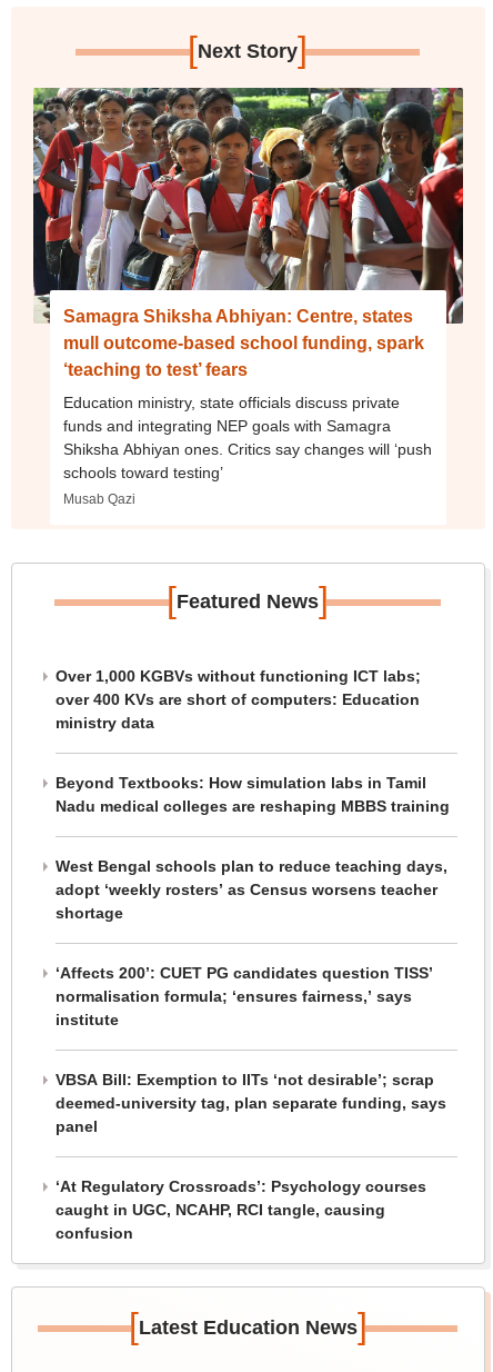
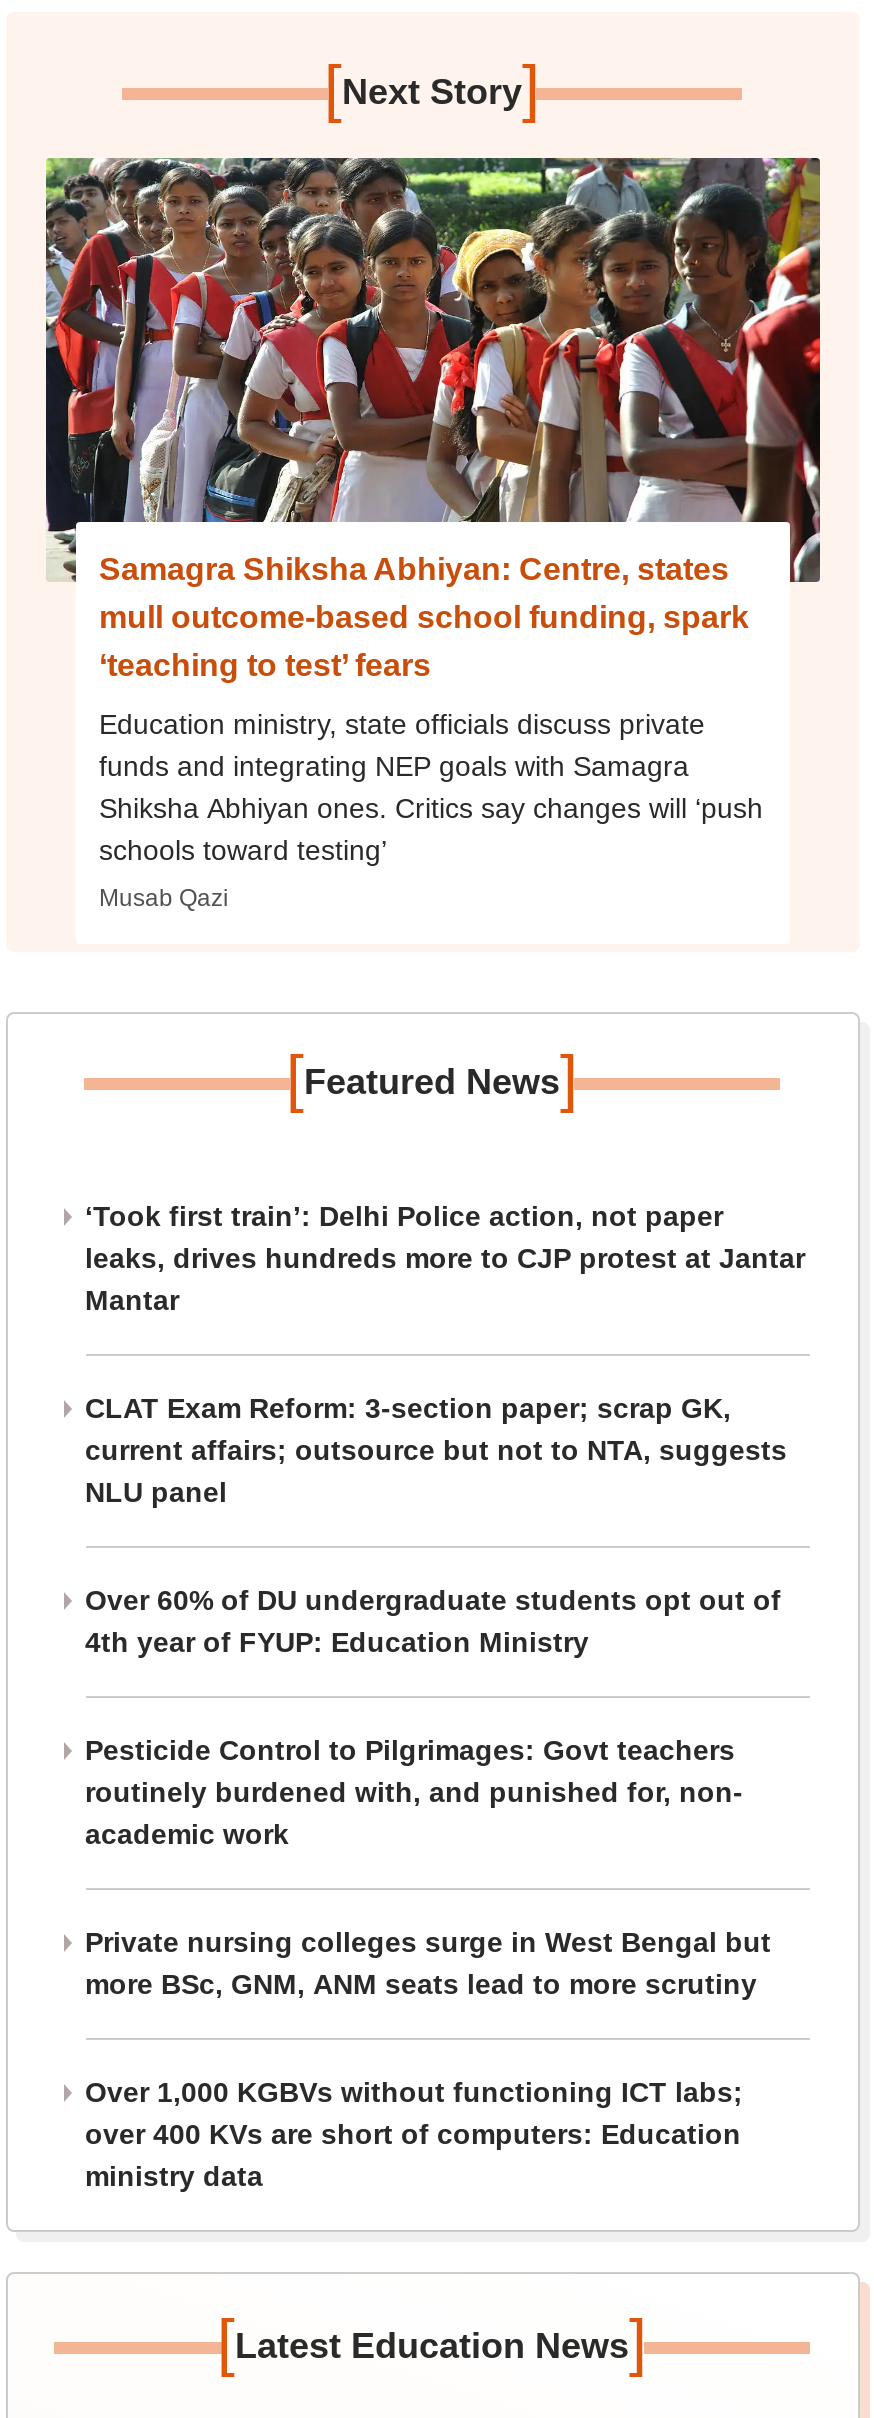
none -> [85,1200,805,2000] ‘Took first train’: Delhi Police action, not paper | leaks, drives hundreds more to CJP protest at Jantar | Mantar | CLAT Exam Reform: 3-section paper; scrap GK, | current affairs; outsource but not to NTA, suggests | NLU panel | Over 60% of DU undergraduate students opt out of | 4th year of FYUP: Education Ministry | Pesticide Control to Pilgrimages: Govt teachers | routinely burdened with, and punished for, non- | academic work | Private nursing colleges surge in West Bengal but | more BSc, GNM, ANM seats lead to more scrutiny
moved [55,667,420,732] -> [85,2076,743,2192]: Over 1,000 KGBVs without functioning ICT labs; | over 400 KVs are short of computers: Education | ministry data
[55,774,449,1242] Beyond Textbooks: How simulation labs in Tamil | Nadu medical colleges are reshaping MBBS training | West Bengal schools plan to reduce teaching days, | adopt ‘weekly rosters’ as Census worsens teacher | shortage | ‘Affects 200’: CUET PG candidates question TISS’ | normalisation formula; ‘ensures fairness,’ says | institute | VBSA Bill: Exemption to IITs ‘not desirable’; scrap | deemed-university tag, plan separate funding, says | panel | ‘At Regulatory Crossroads’: Psychology courses | caught in UGC, NCAHP, RCI tangle, causing | confusion -> none

